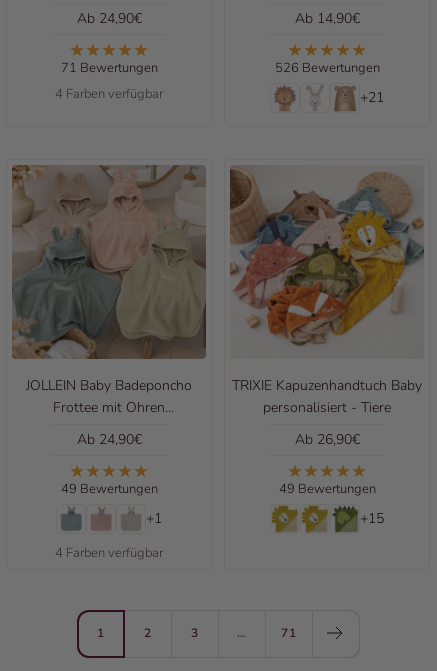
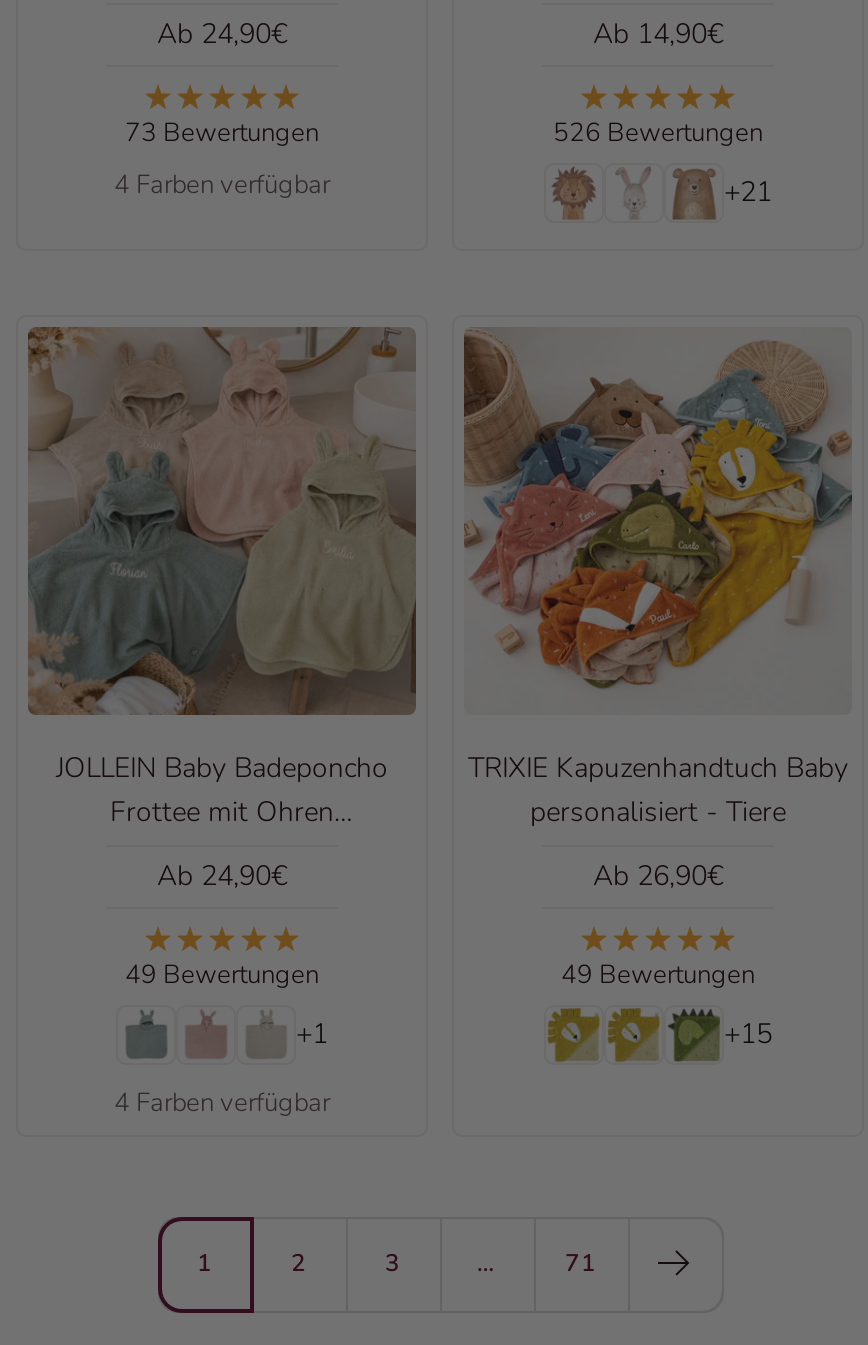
[60,59,157,77] 71 Bewertungen -> [125,115,319,151] 73 Bewertungen

